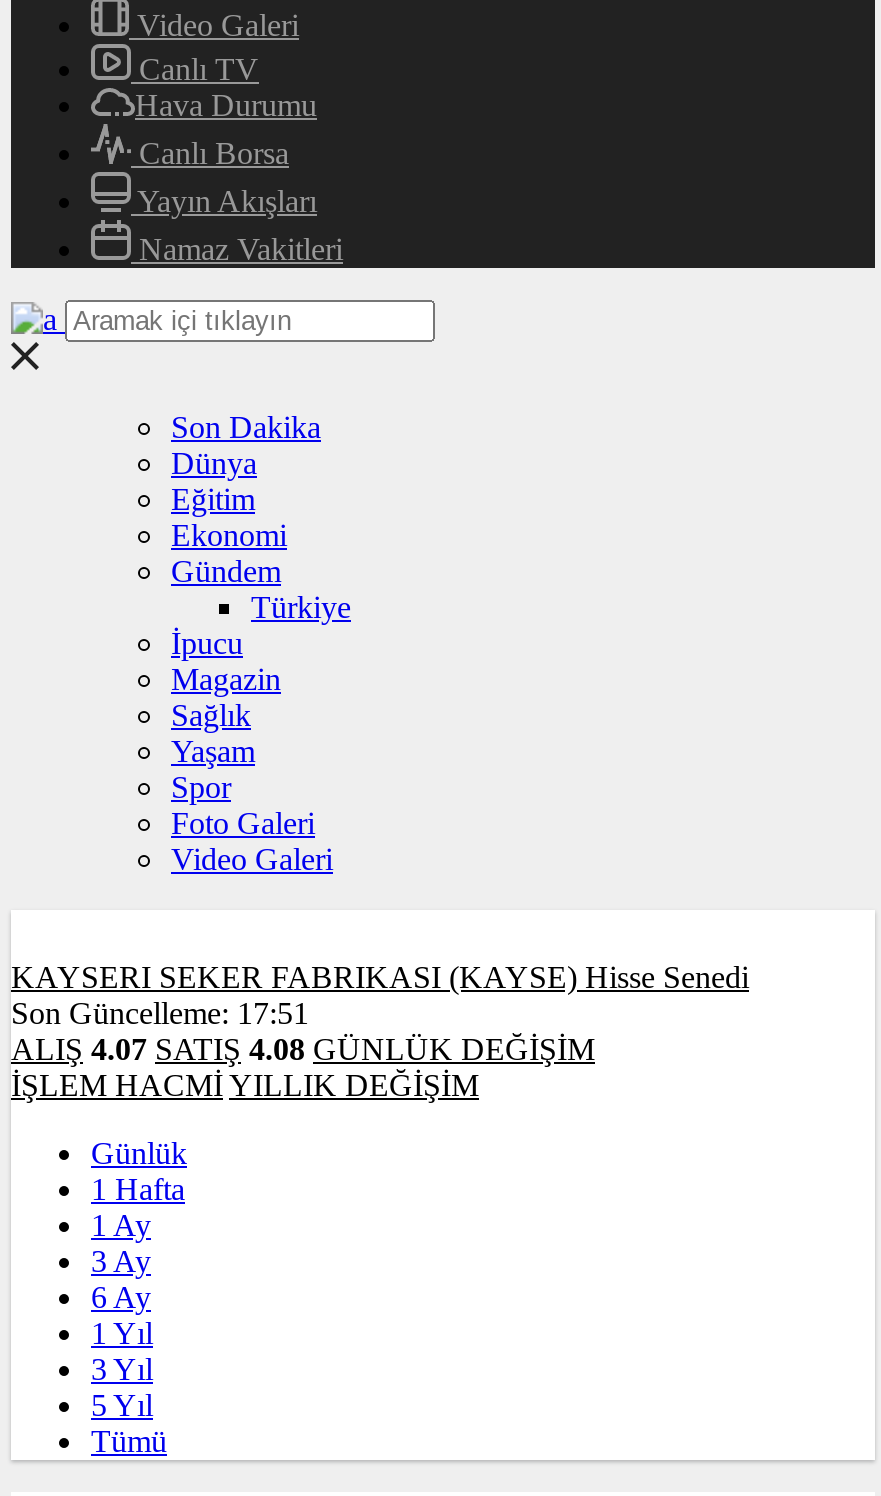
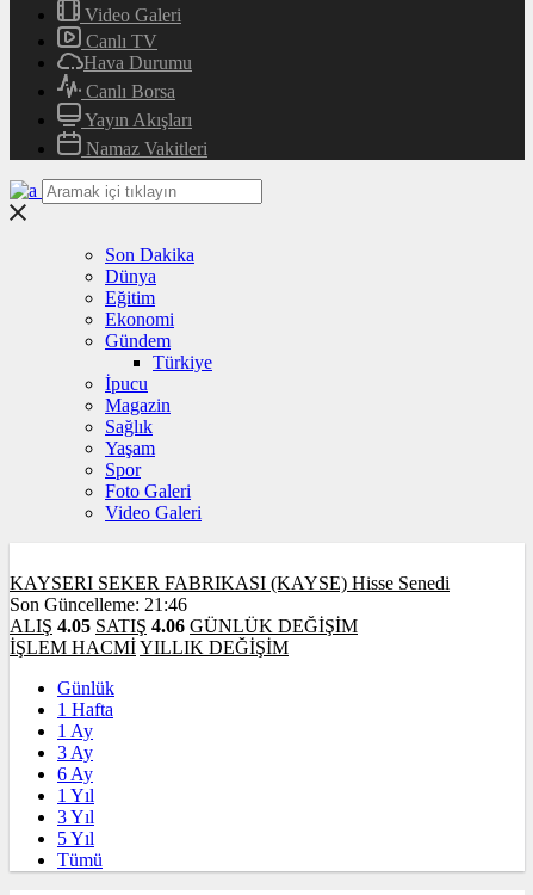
[11,996,309,1030] Son Güncelleme: 17:51 -> [10,594,187,615] Son Güncelleme: 21:46
[11,1032,595,1066] ALIŞ 4.07 SATIŞ 4.08 GÜNLÜK DEĞİŞİM -> [10,616,358,636] ALIŞ 4.05 SATIŞ 4.06 GÜNLÜK DEĞİŞİM

